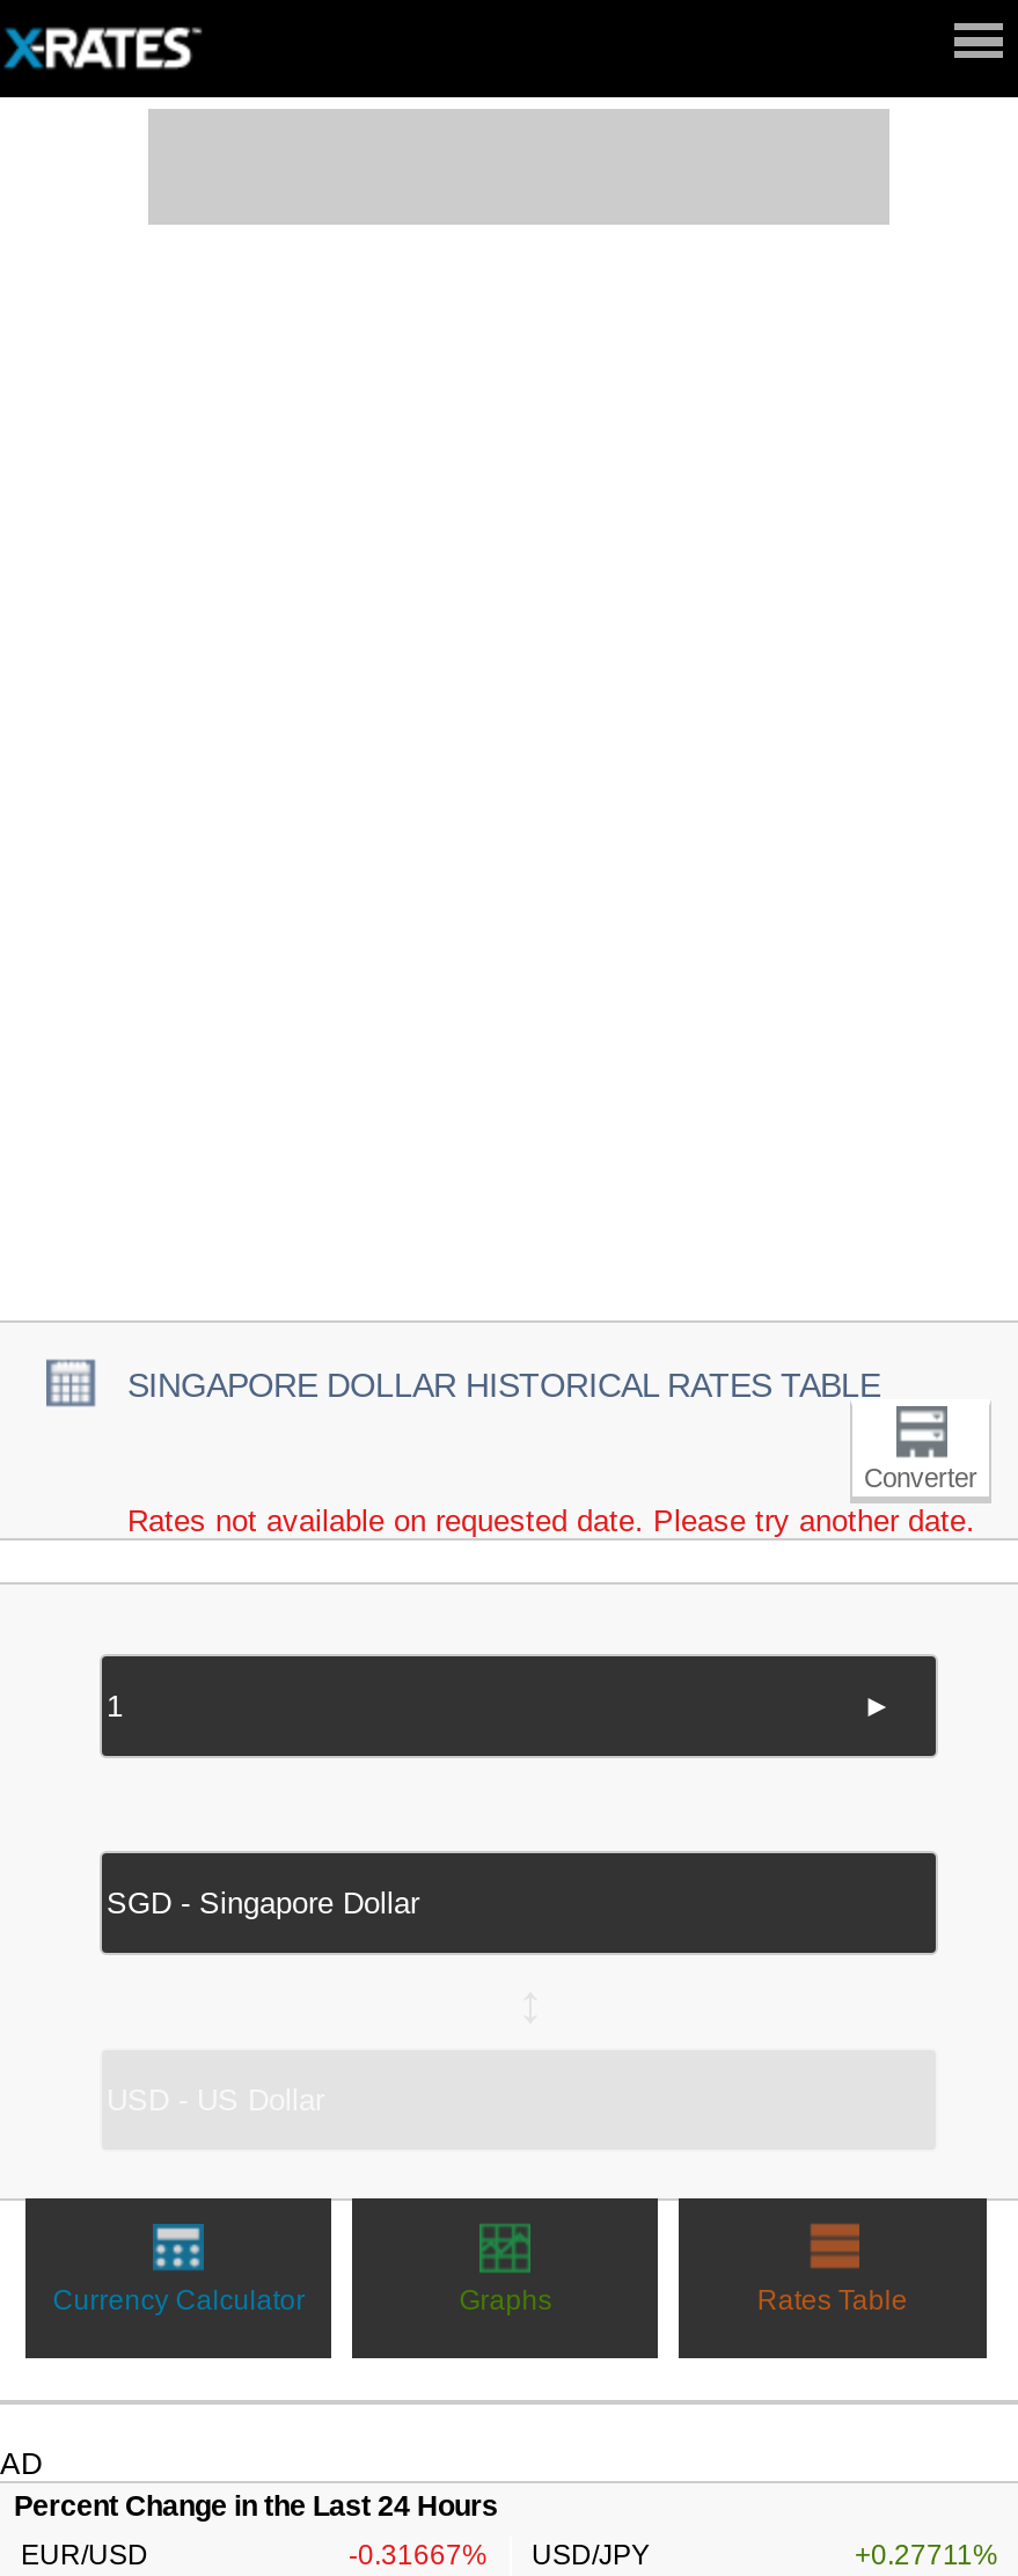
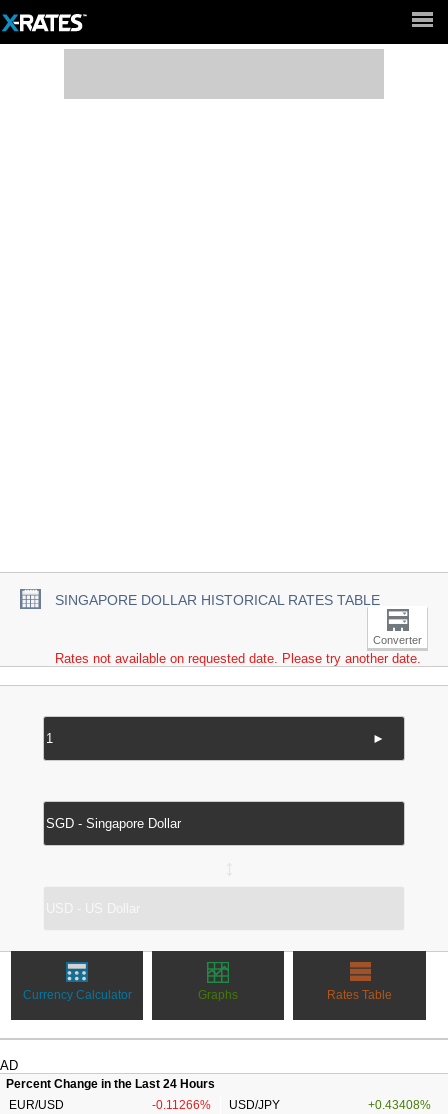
[349,2539,650,2571] -0.31667% USD/JPY -> [151,1098,280,1112] -0.11266% USD/JPY
[855,2539,998,2571] +0.27711% -> [368,1098,431,1112] +0.43408%

